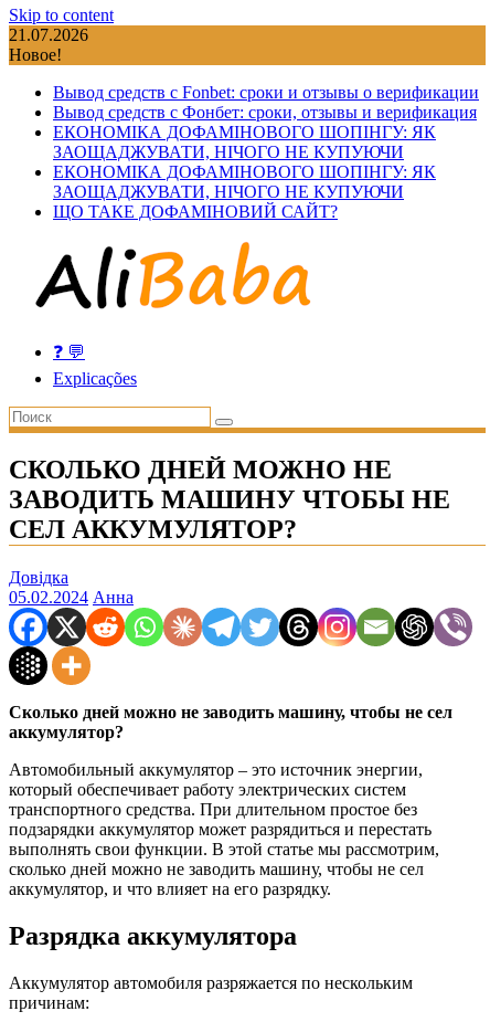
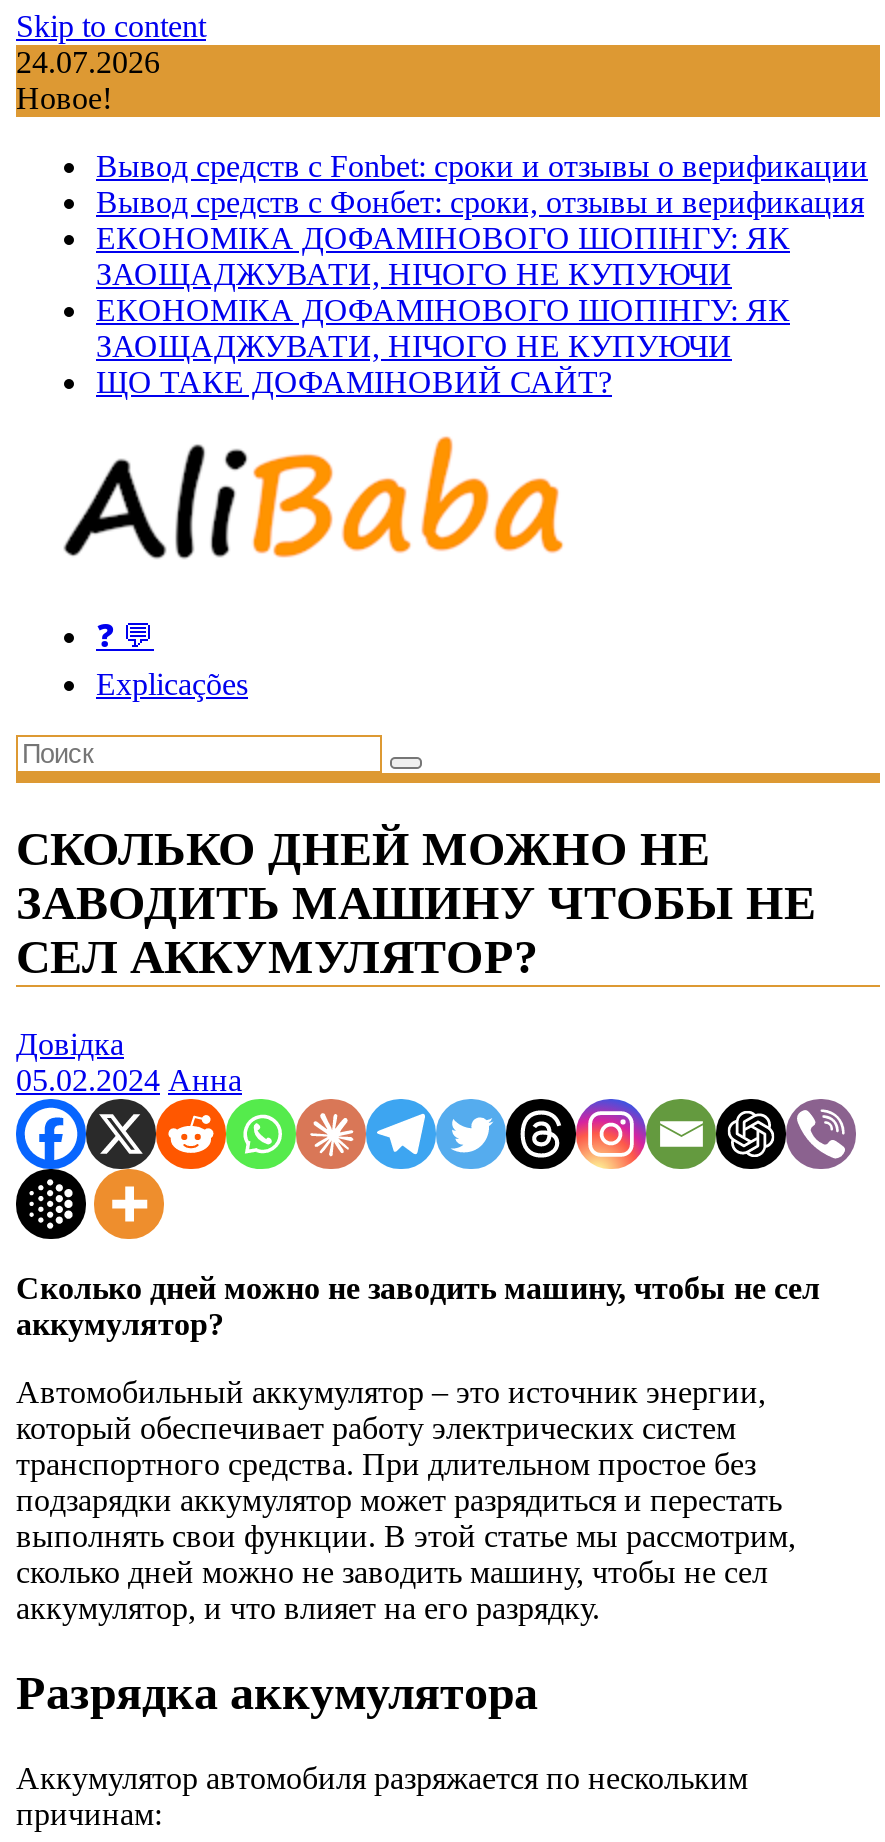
[9,25,88,44] 21.07.2026 -> [16,45,160,79] 24.07.2026

